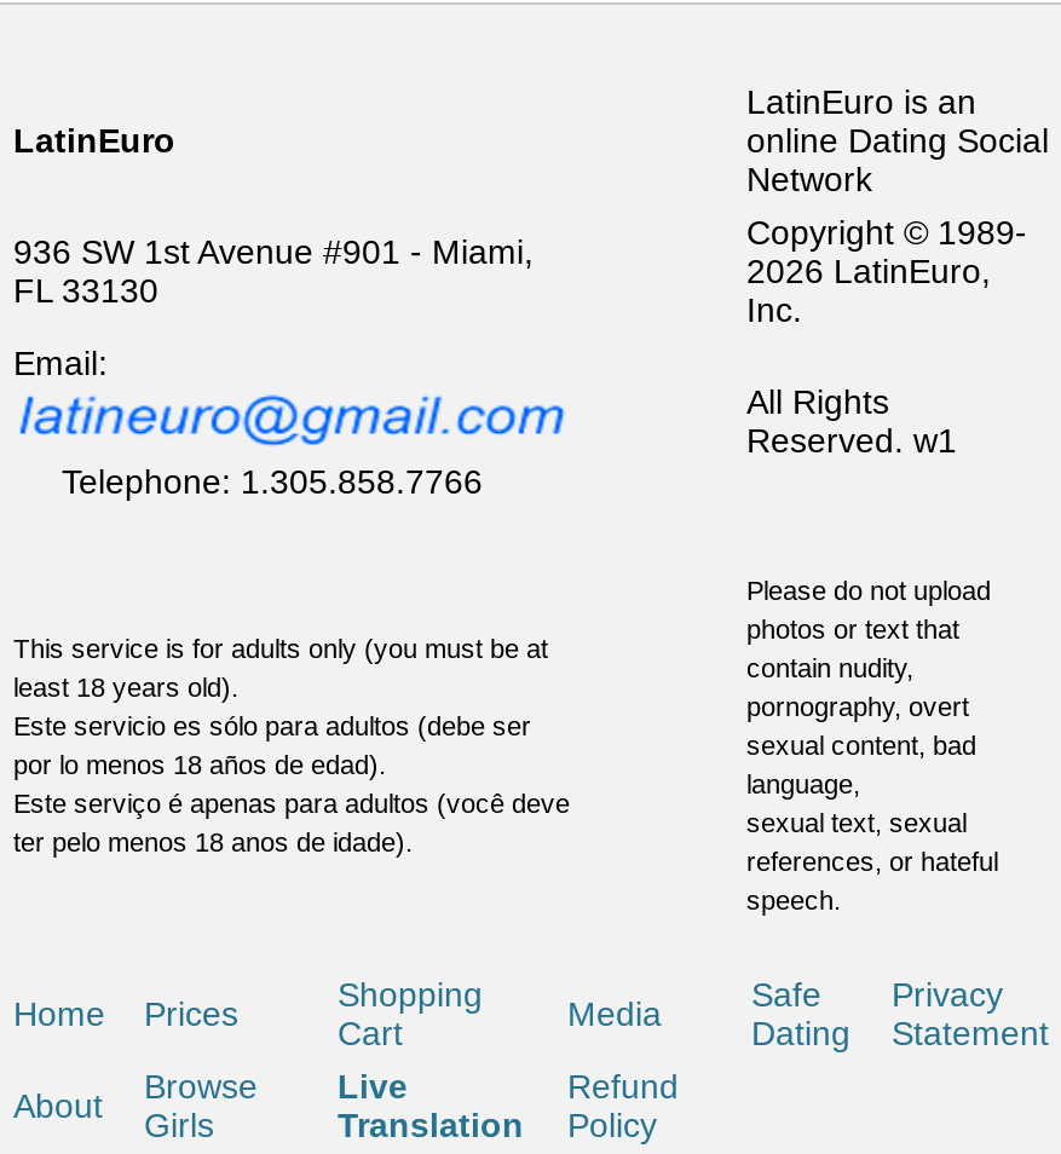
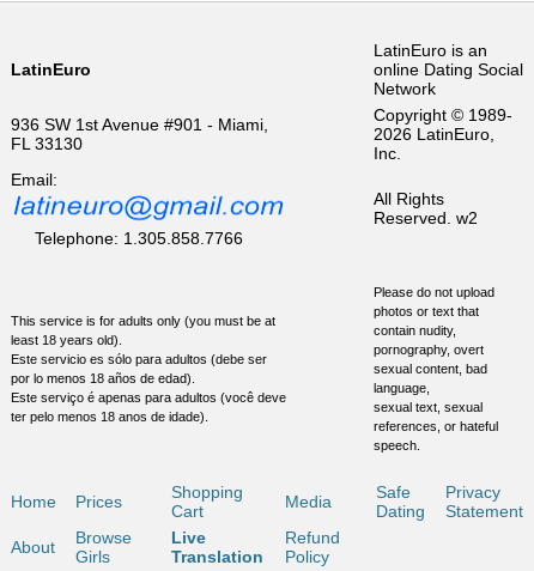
[746,421,957,460] Reserved. w1 -> [374,208,478,227] Reserved. w2

